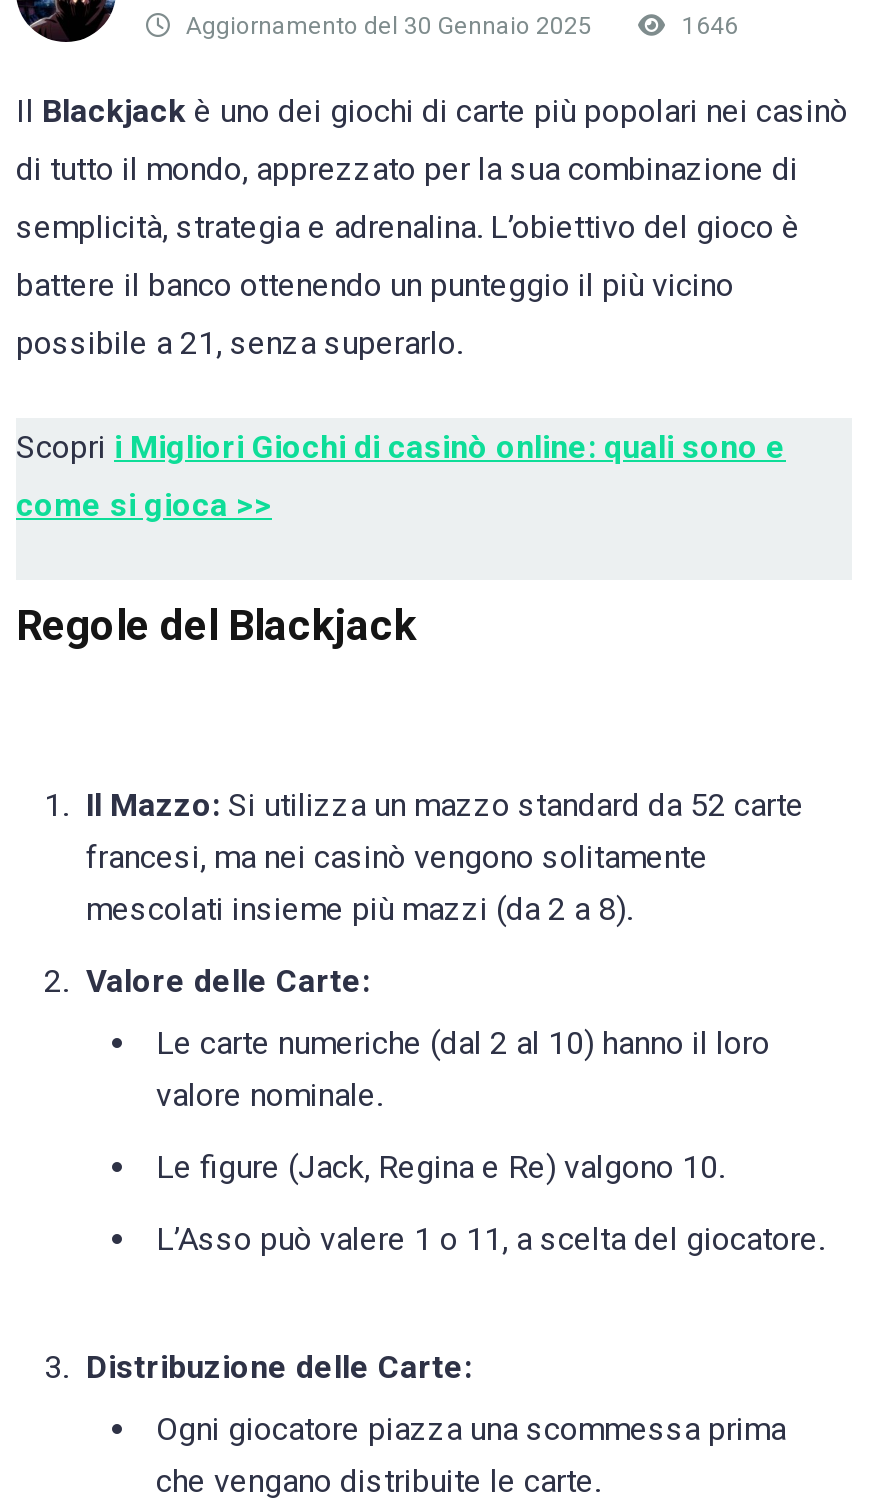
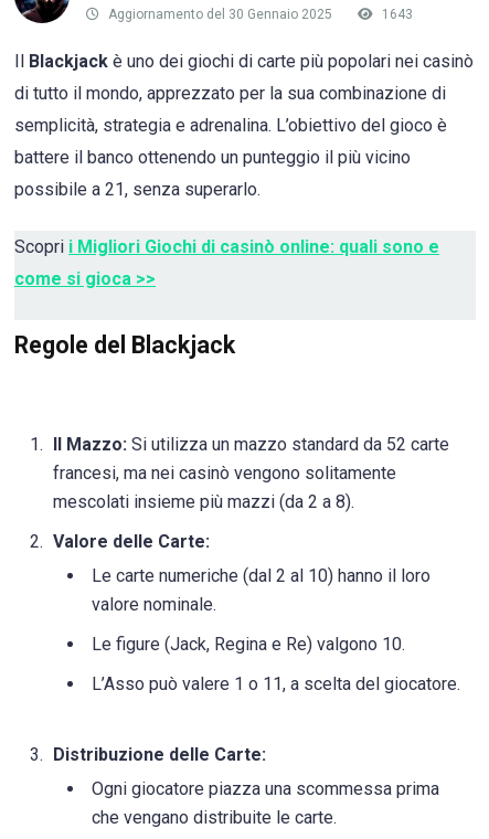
[676,12,738,40] 1646 -> [379,7,413,22] 1643

